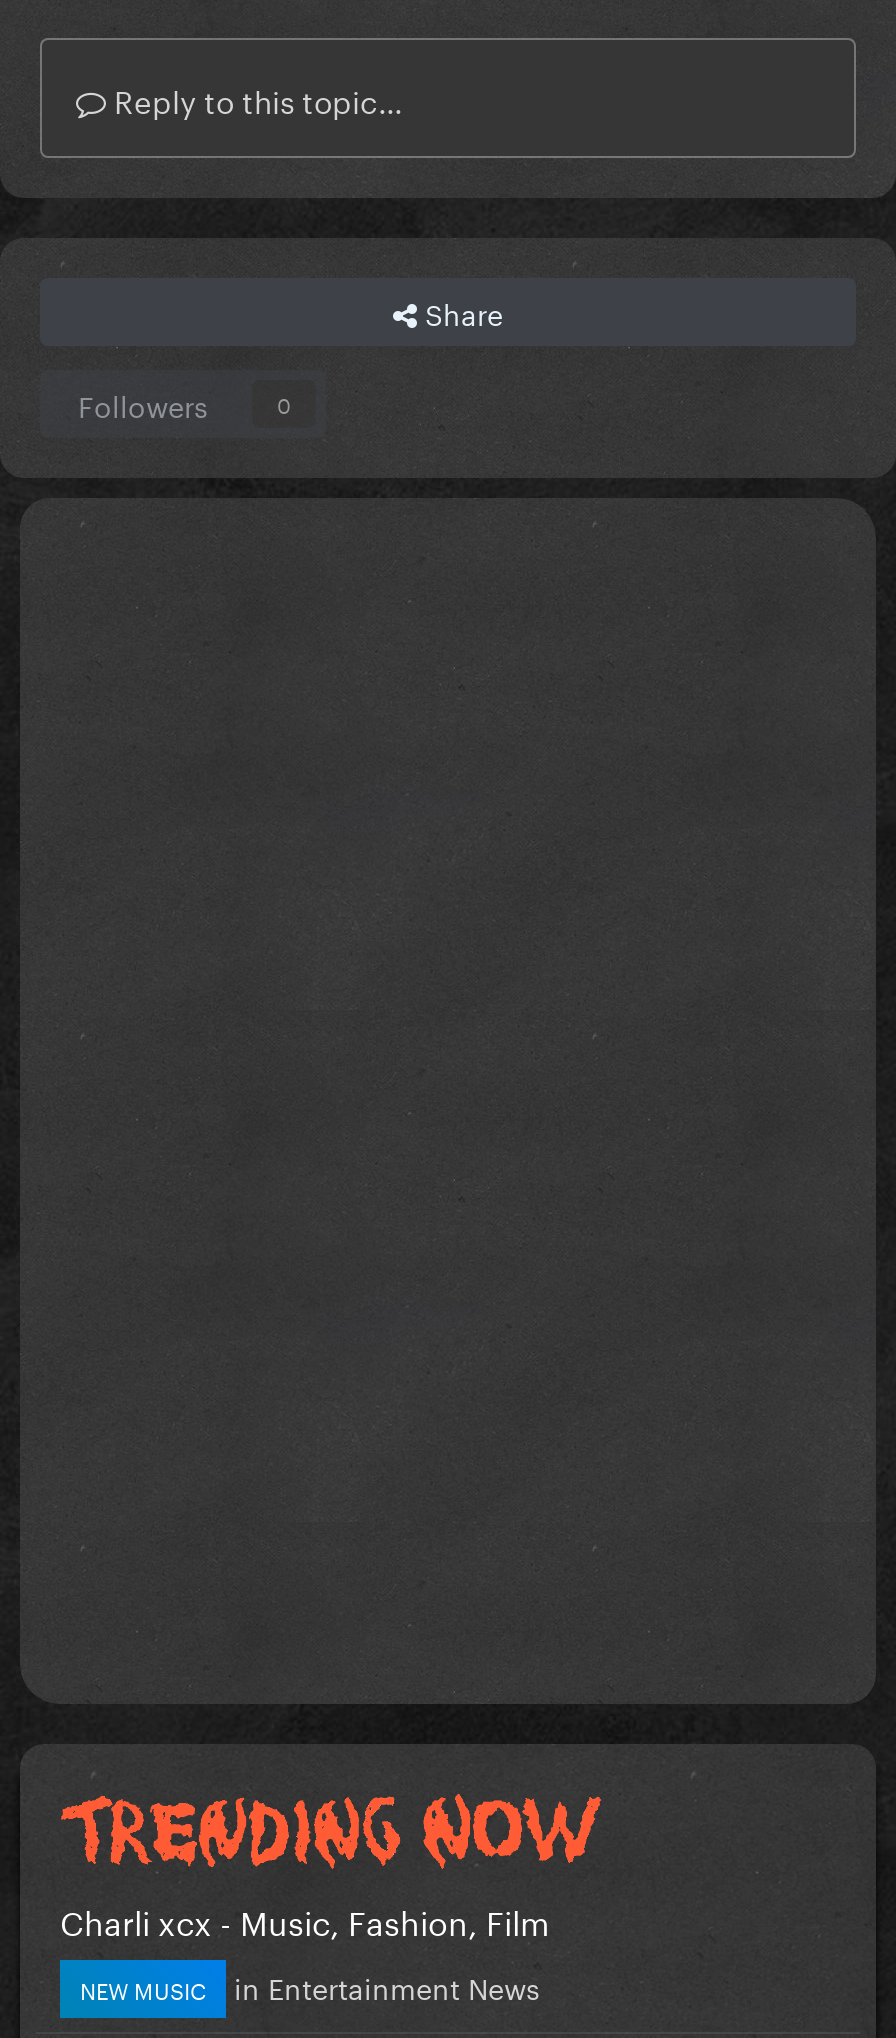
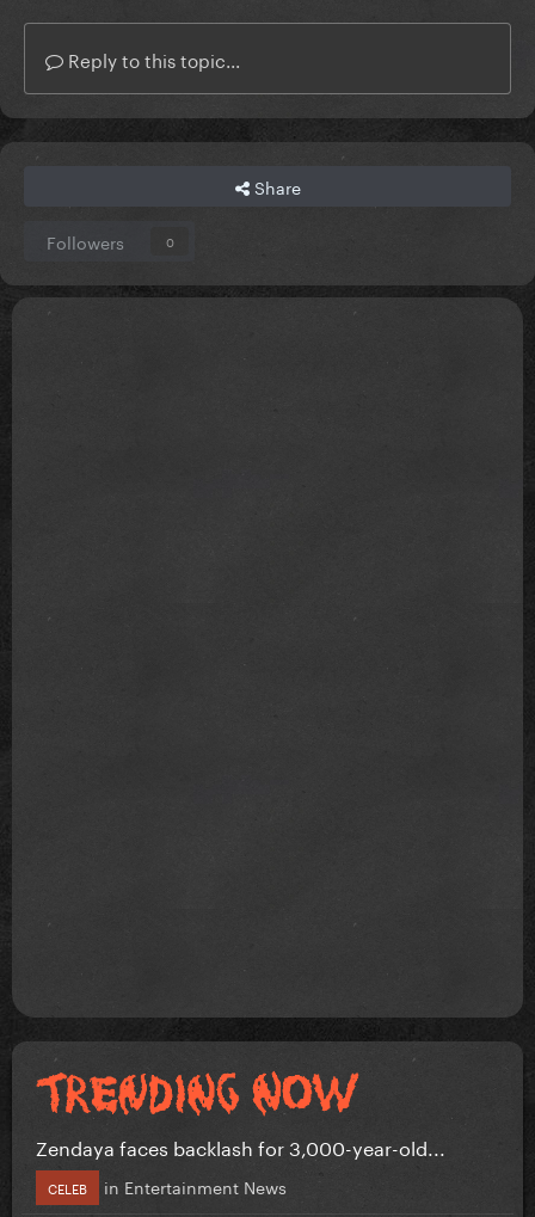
[60,1894,550,1944] Charli xcx - Music, Fashion, Film -> [36,1131,445,1161] Zendaya faces backlash for 3,000-year-old...
[80,1970,206,2006] NEW MUSIC -> [48,1176,87,1198] CELEB

